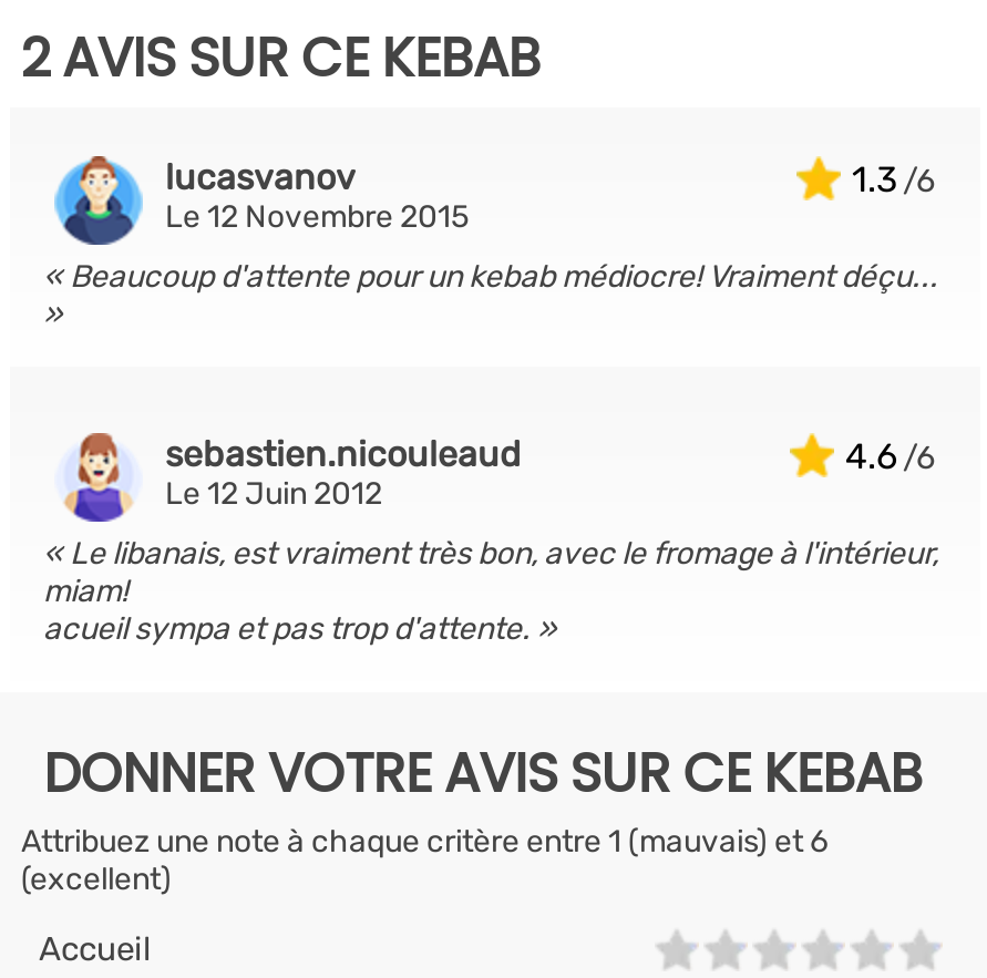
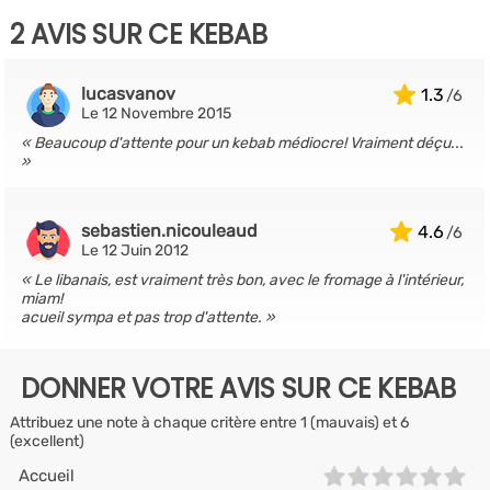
[54,431,143,524] [image] -> [25,219,71,264] [image]

